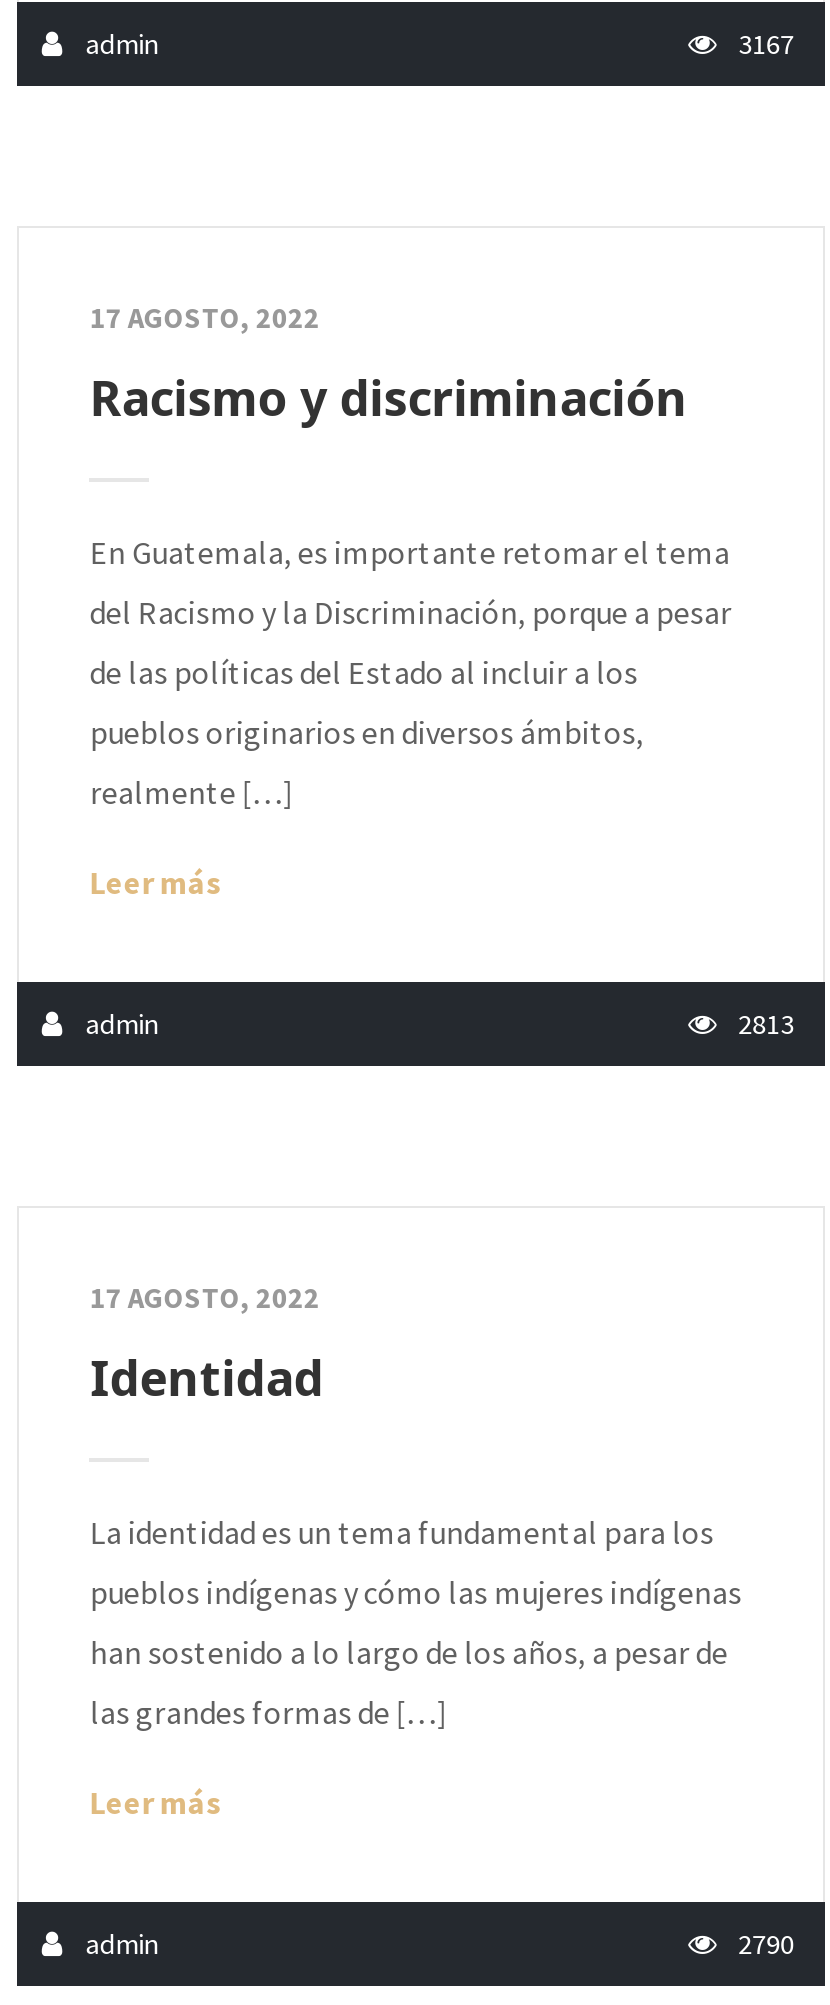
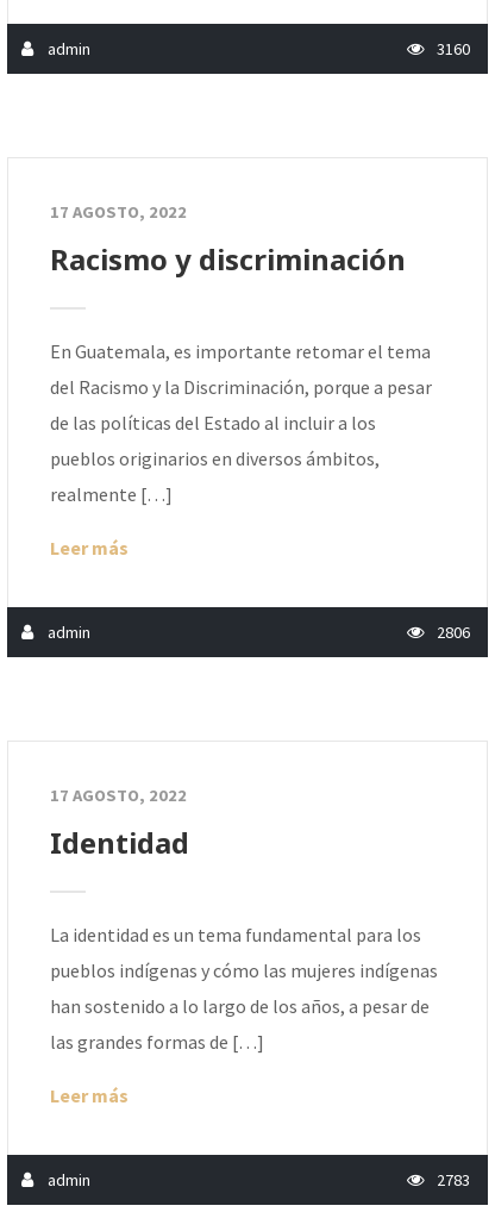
[732,26,794,62] 3167 -> [433,38,470,60] 3160
[732,1006,794,1042] 2813 -> [433,621,470,643] 2806
[732,1926,794,1962] 2790 -> [433,1169,470,1191] 2783

